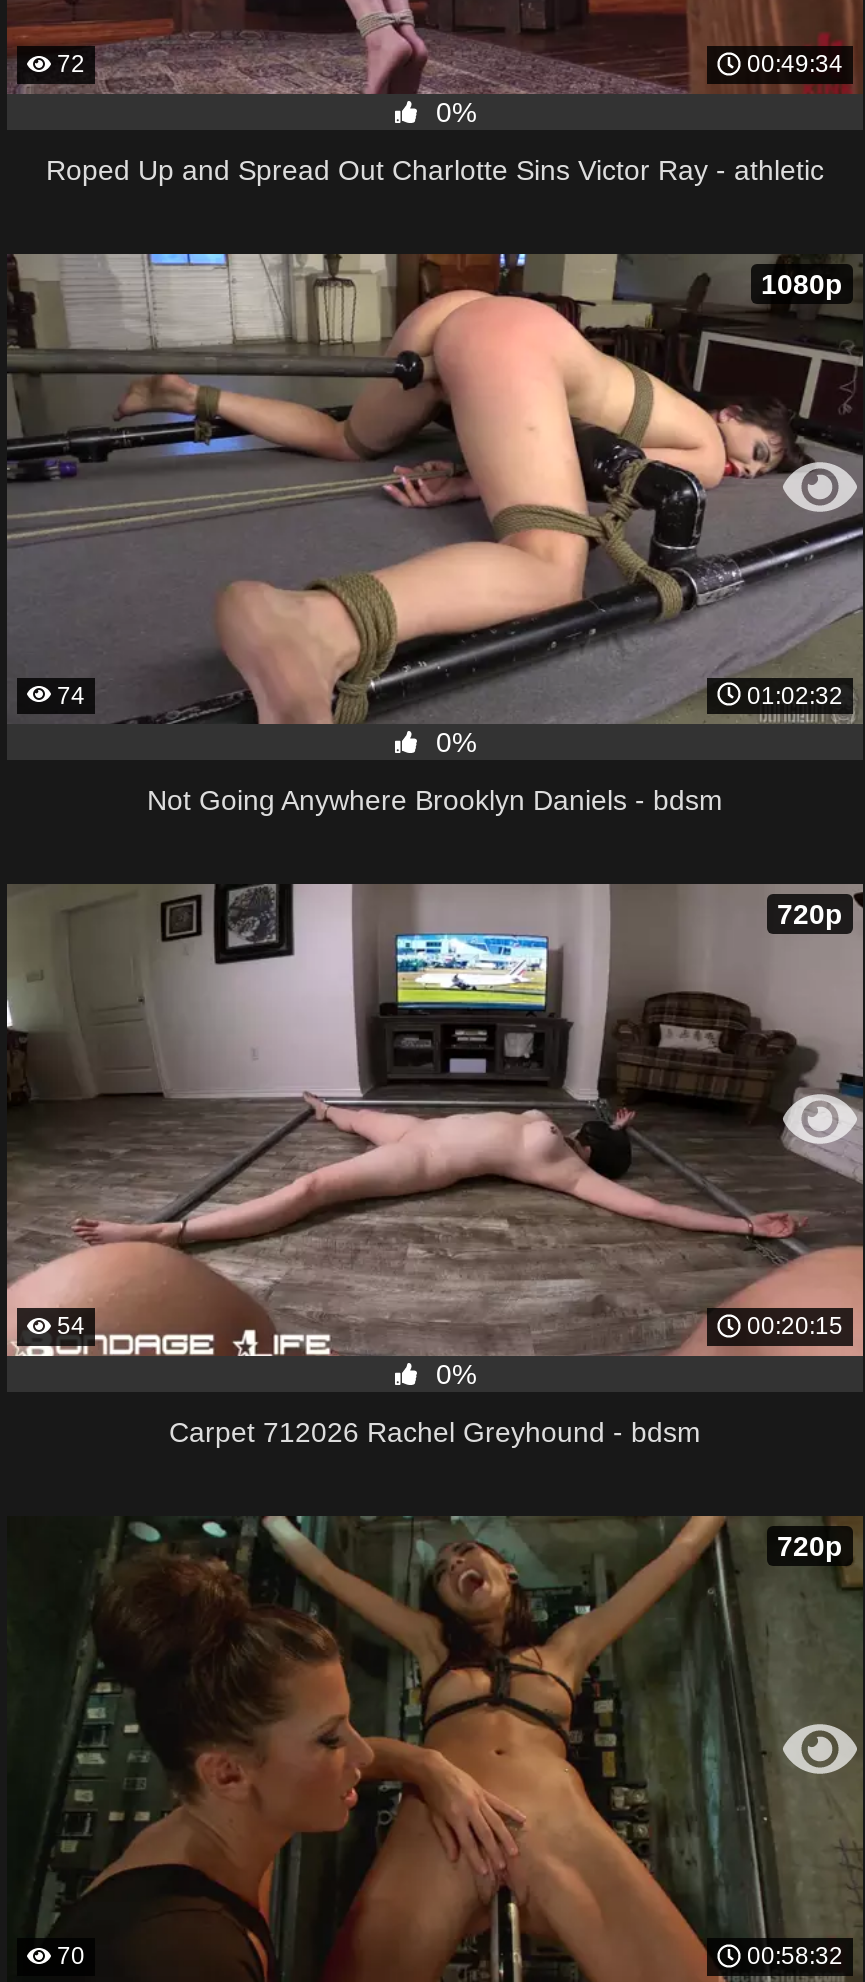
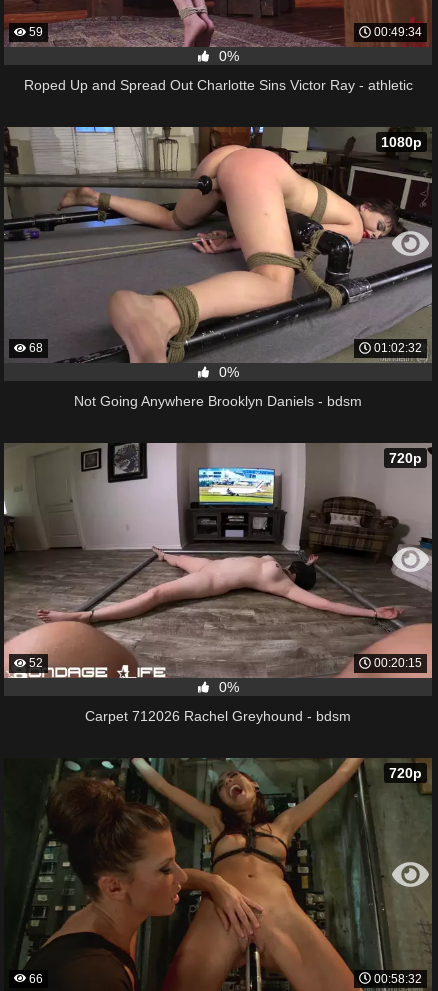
[51,51,85,79] 72 -> [26,25,43,39] 59
[51,682,85,710] 74 -> [26,341,43,355] 68
[51,1312,85,1340] 54 -> [26,656,43,670] 52
[51,1943,85,1971] 70 -> [26,972,43,986] 66

